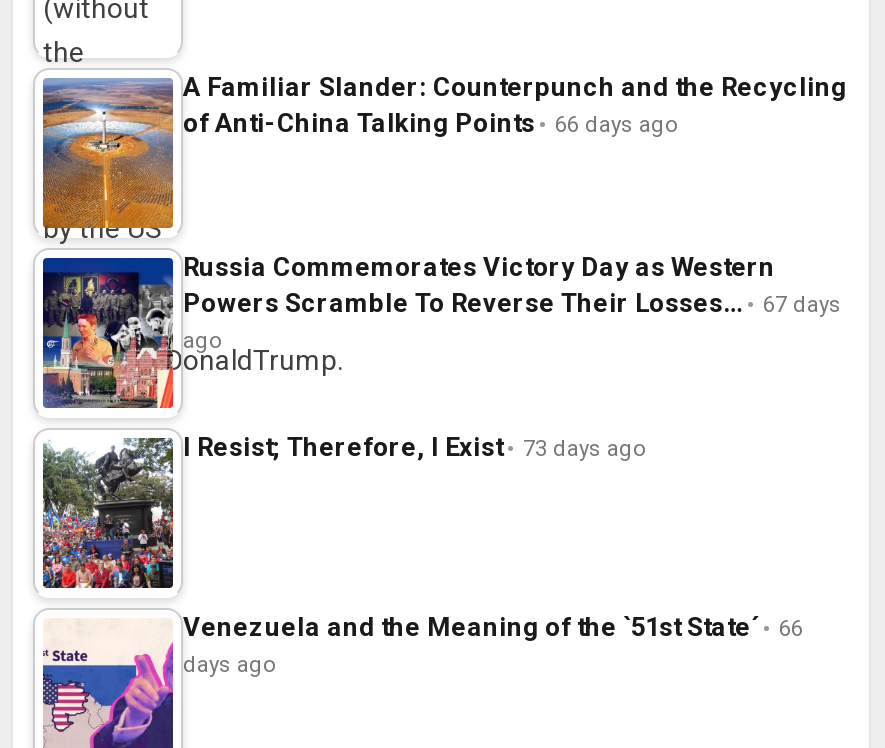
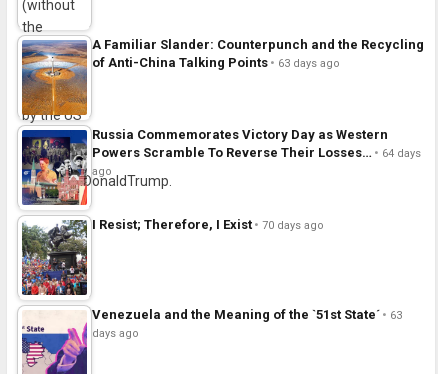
[183,109,679,139] of Anti-China Talking Points 66 days ago -> [92,55,340,70] of Anti-China Talking Points 63 days ago
[183,289,841,319] Powers Scramble To Reverse Their Losses… 67 days -> [92,145,421,160] Powers Scramble To Reverse Their Losses… 64 days
[183,433,647,463] I Resist; Therefore, I Exist 73 days ago -> [92,217,324,232] I Resist; Therefore, I Exist 70 days ago
[183,613,803,643] Venezuela and the Meaning of the `51st State´ 66 -> [92,307,402,322] Venezuela and the Meaning of the `51st State´ 63

